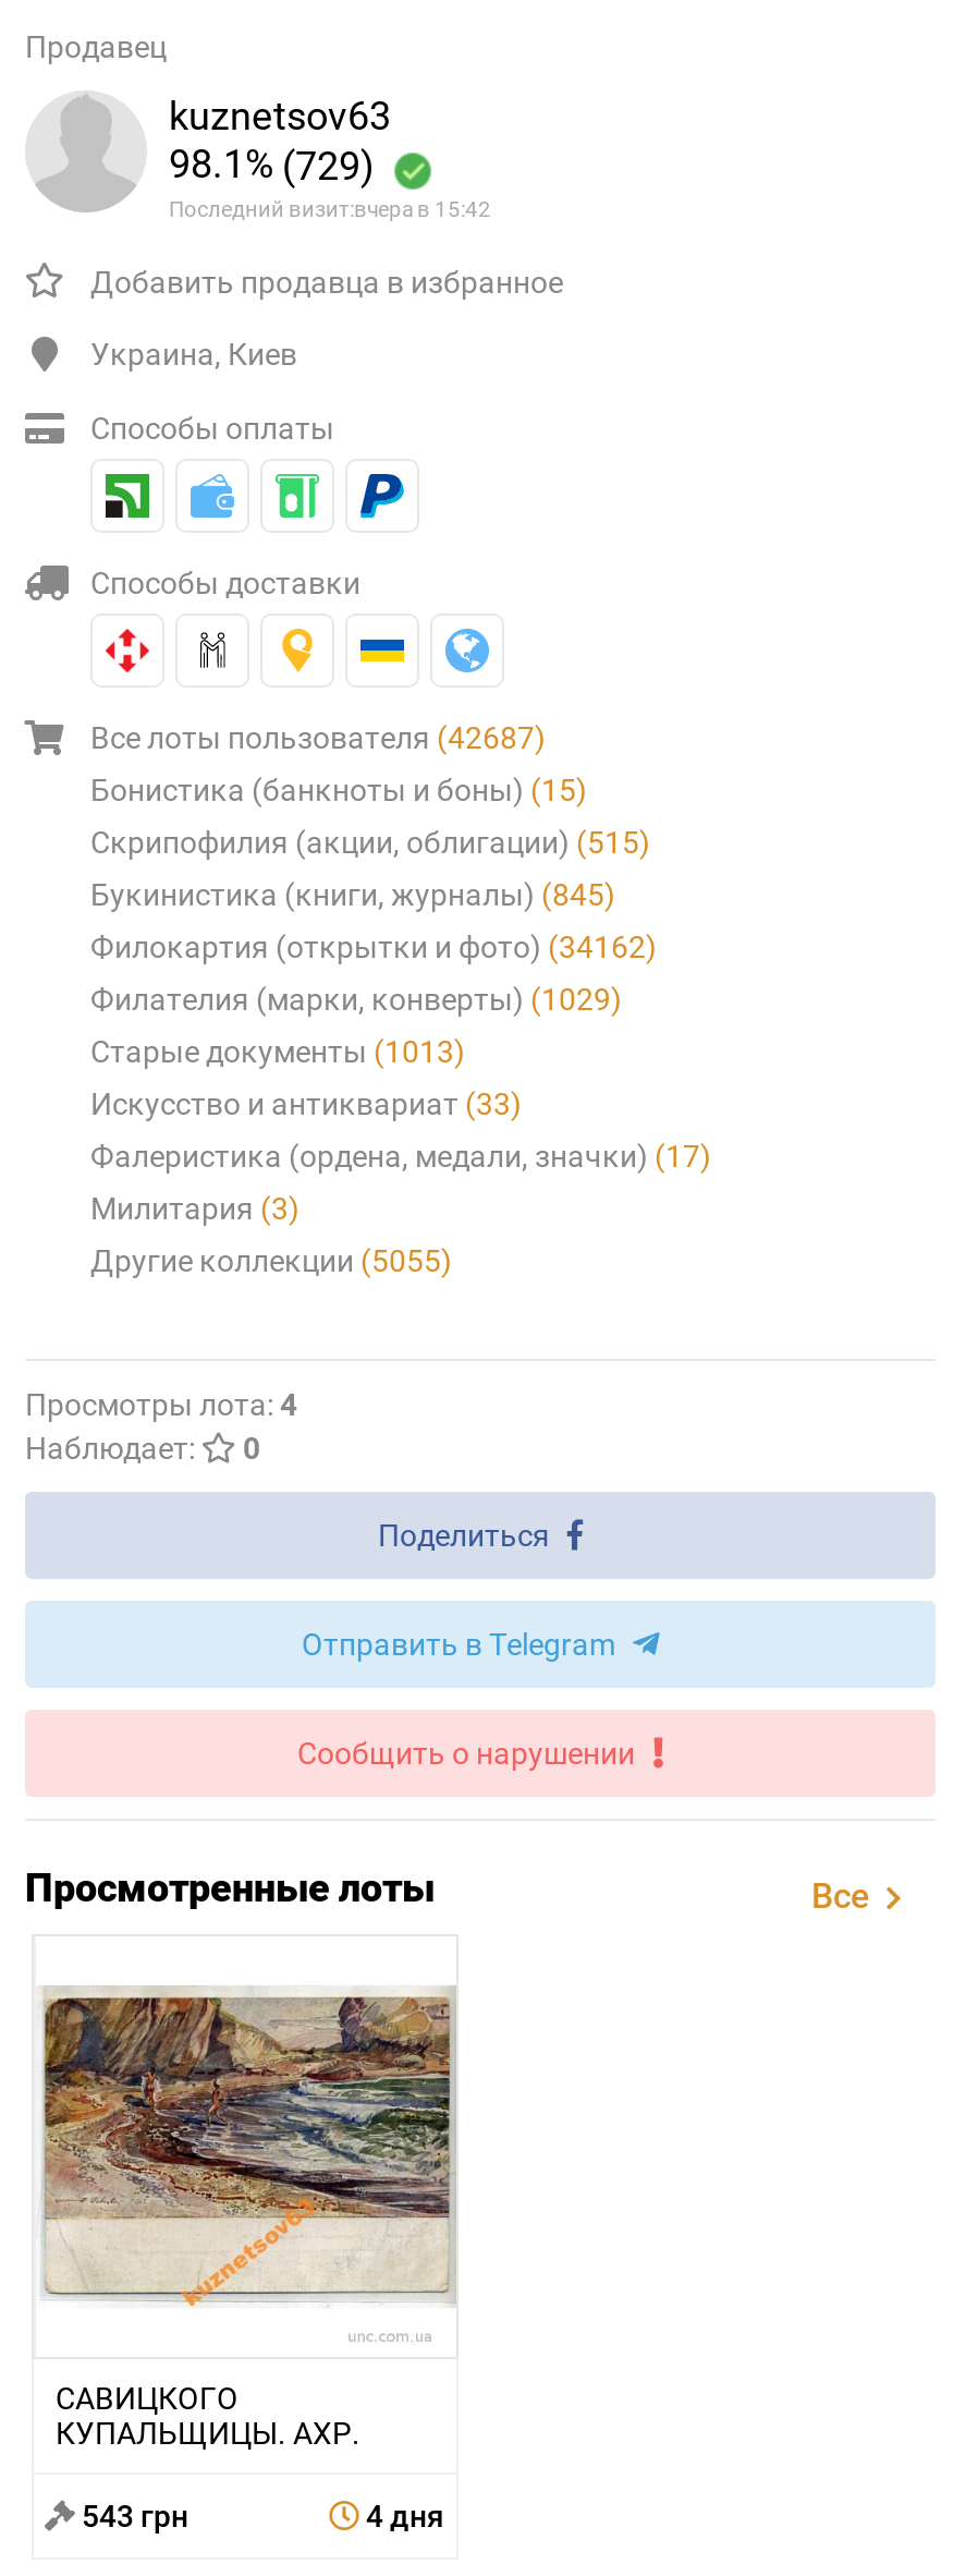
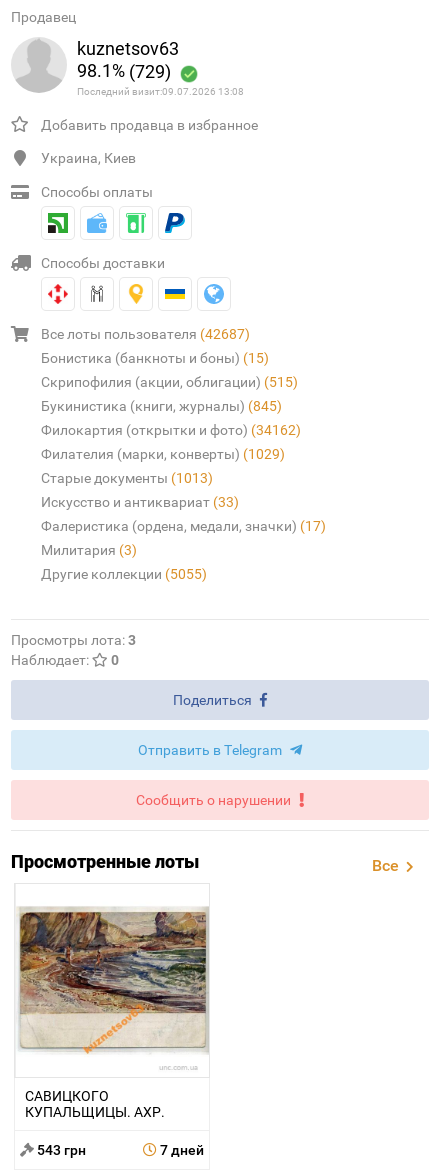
[169,197,491,221] Последний визит:вчера в 15:42 -> [77,86,244,97] Последний визит:09.07.2026 13:08
[25,1387,297,1422] Просмотры лота: 4 -> [11,632,136,648] Просмотры лота: 3
[359,2500,444,2534] 4 дня -> [156,1142,203,1158] 7 дней

